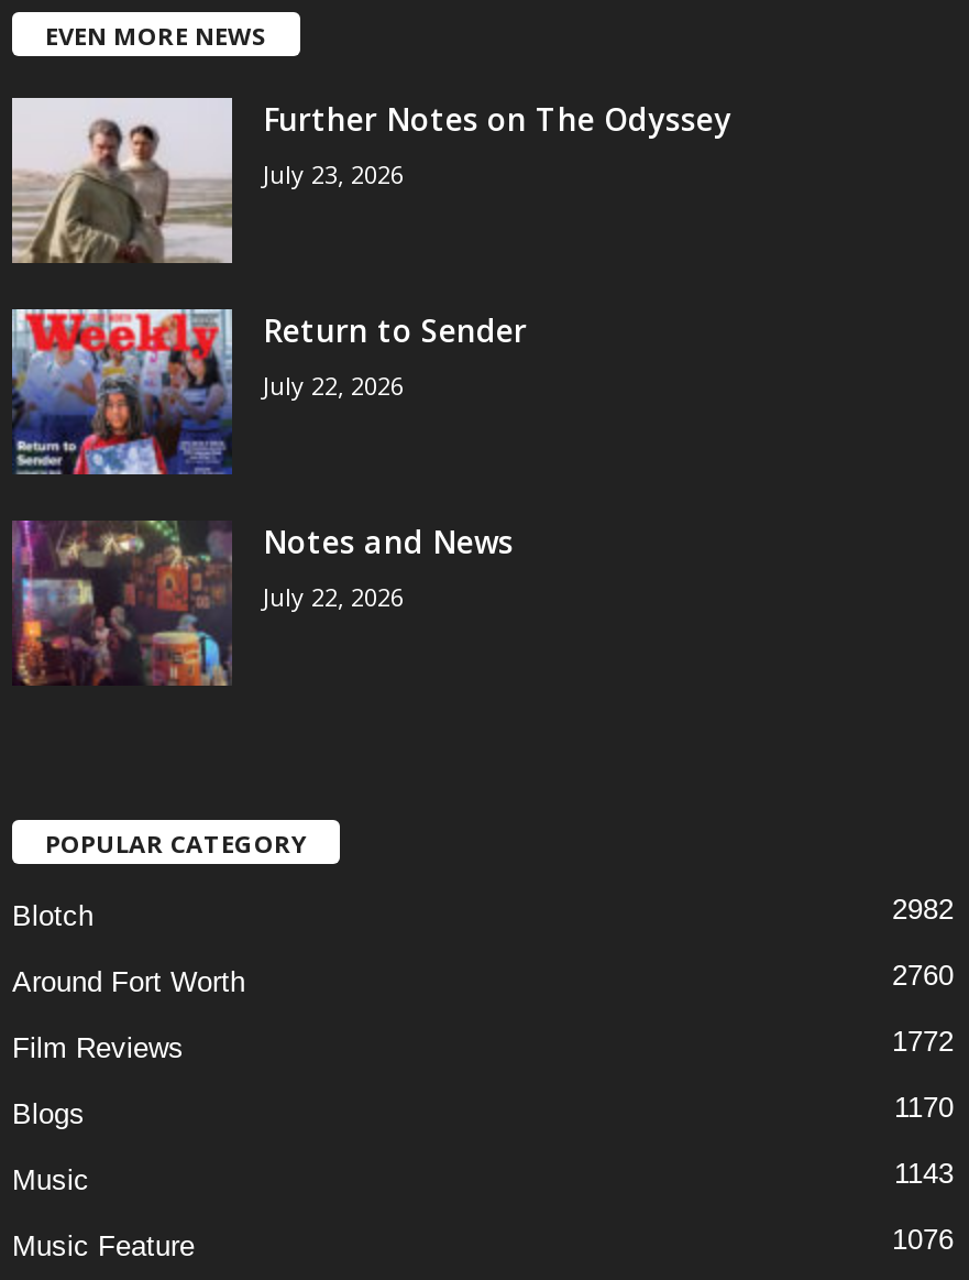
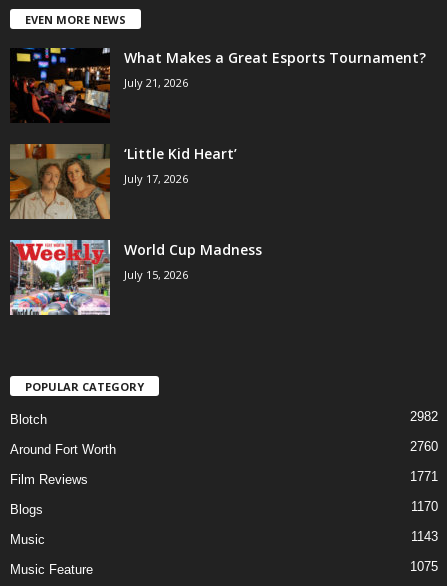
[10,95,731,266] [image] | Further Notes on The Odyssey | July 23, 2026 -> [10,47,426,123] [image] | What Makes a Great Esports Tournament? | July 21, 2026
[10,306,527,475] [image] | Return to Sender | July 22, 2026 -> [9,143,237,220] [image] | ‘Little Kid Heart’ | July 17, 2026
[12,519,514,687] [image] | Notes and News | July 22, 2026 -> [9,239,262,316] [image] | World Cup Madness | July 15, 2026
[892,1026,954,1059] 1772 -> [410,469,438,484] 1771
[892,1224,954,1257] 1076 -> [410,559,438,574] 1075

